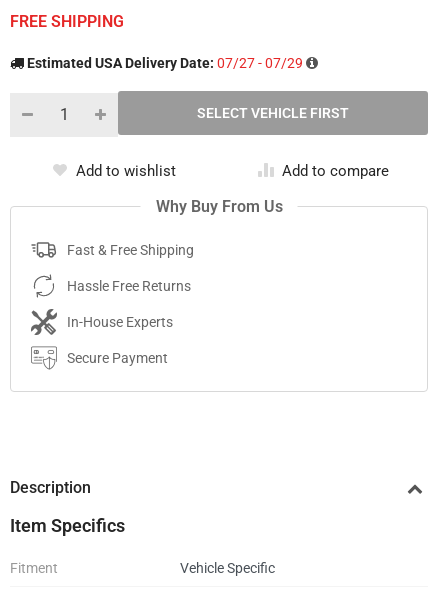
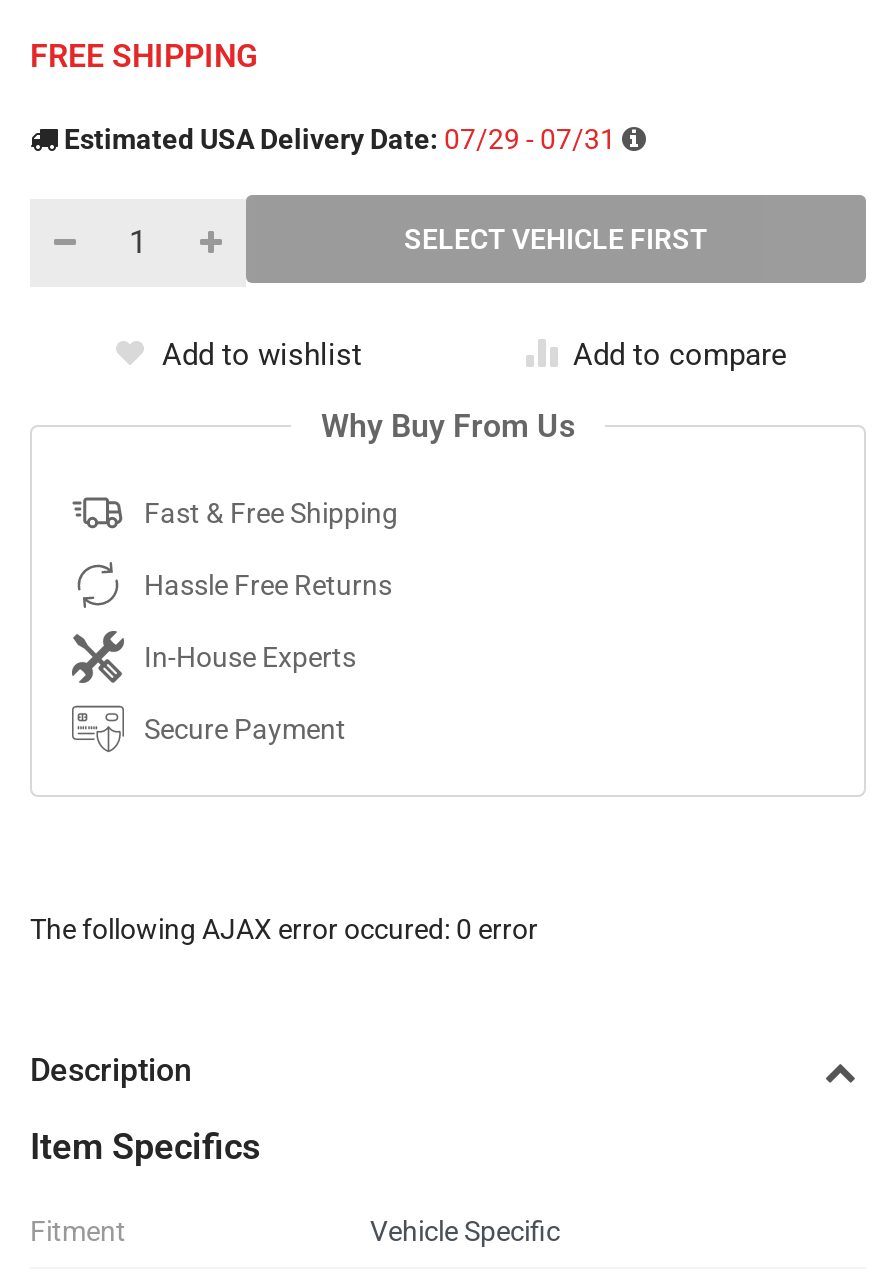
[27,55,303,71] Estimated USA Delivery Date: 07/27 - 07/29 -> [64,122,616,154] Estimated USA Delivery Date: 07/29 - 07/31
none -> [30,912,538,944] The following AJAX error occured: 0 error

